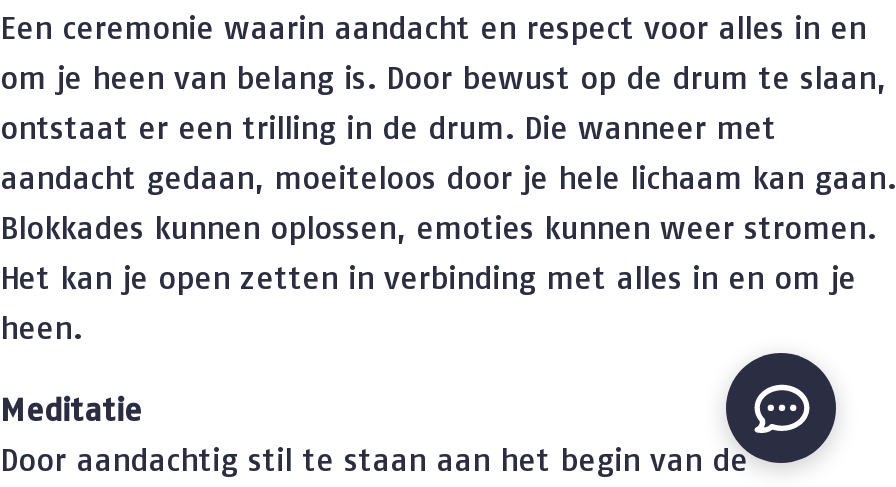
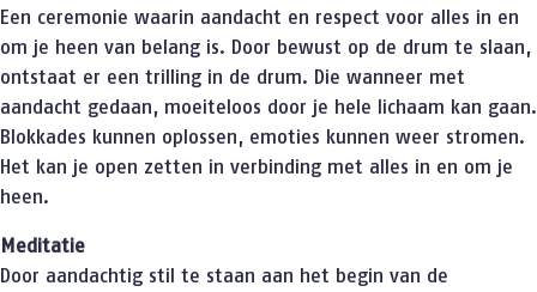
[722,351,840,467] [image] -> none

